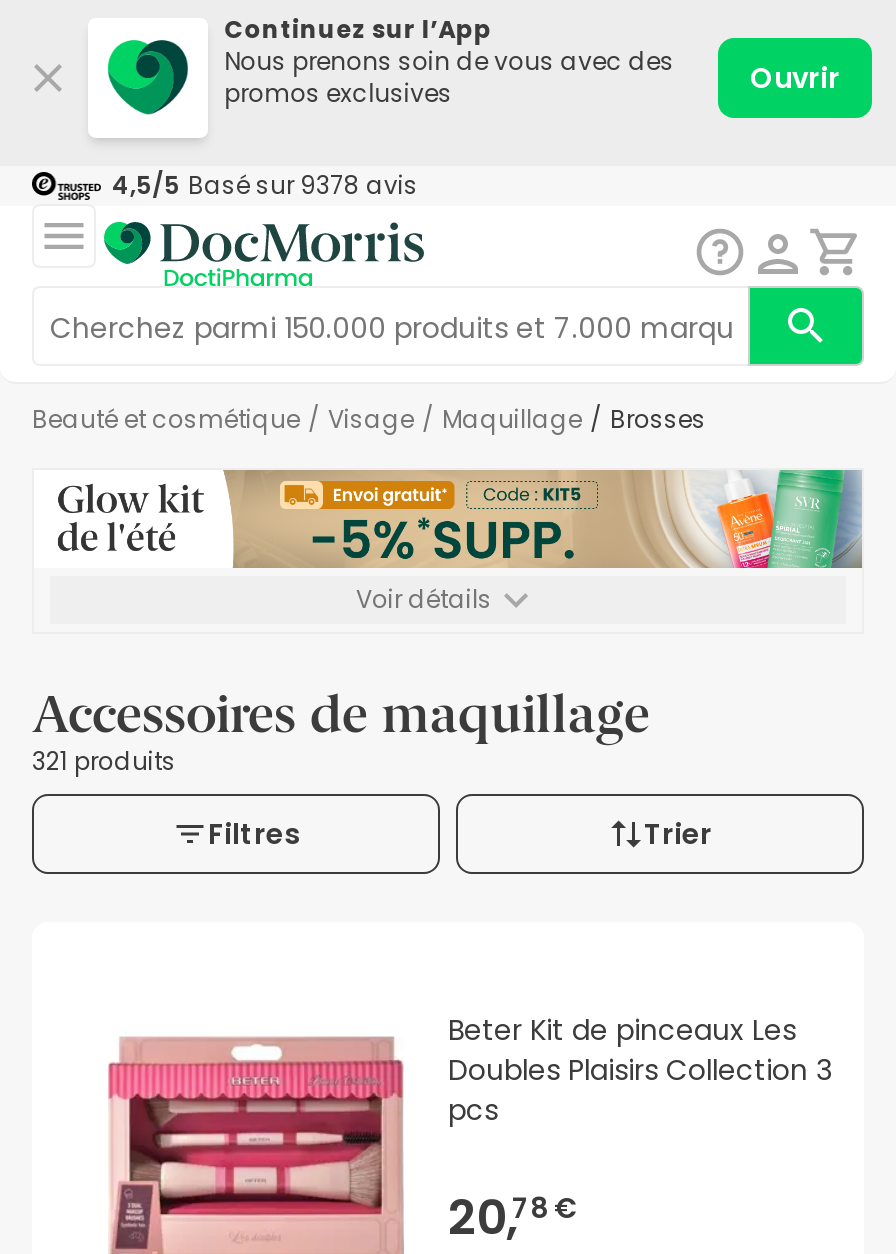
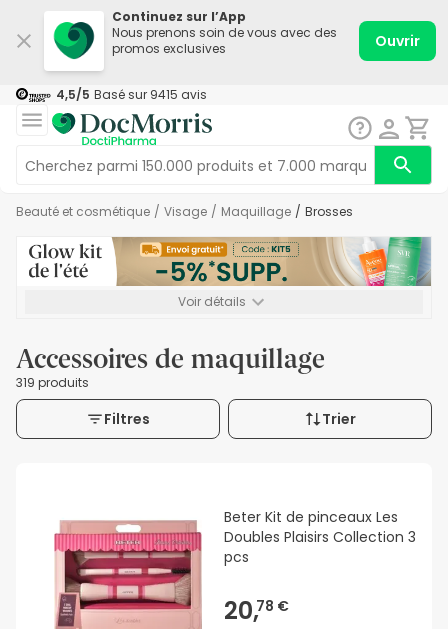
[112,168,418,202] 4,5/5 Basé sur 9378 avis -> [56,86,207,103] 4,5/5 Basé sur 9415 avis
[32,743,176,777] 321 produits -> [16,373,89,390] 319 produits

